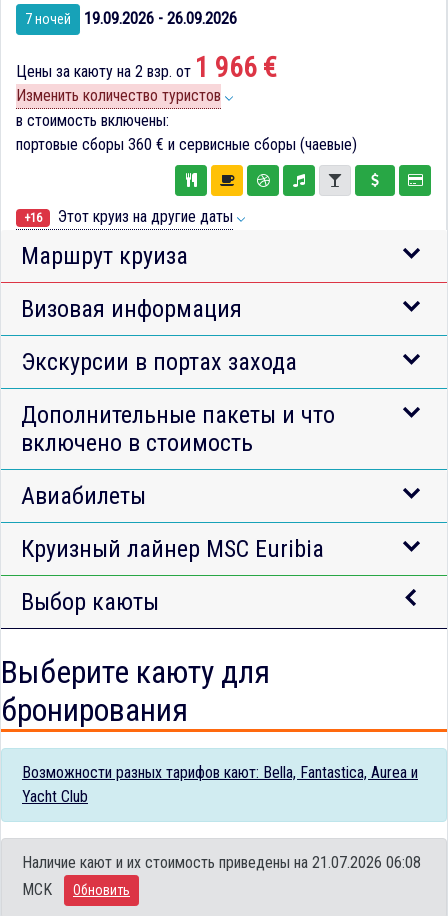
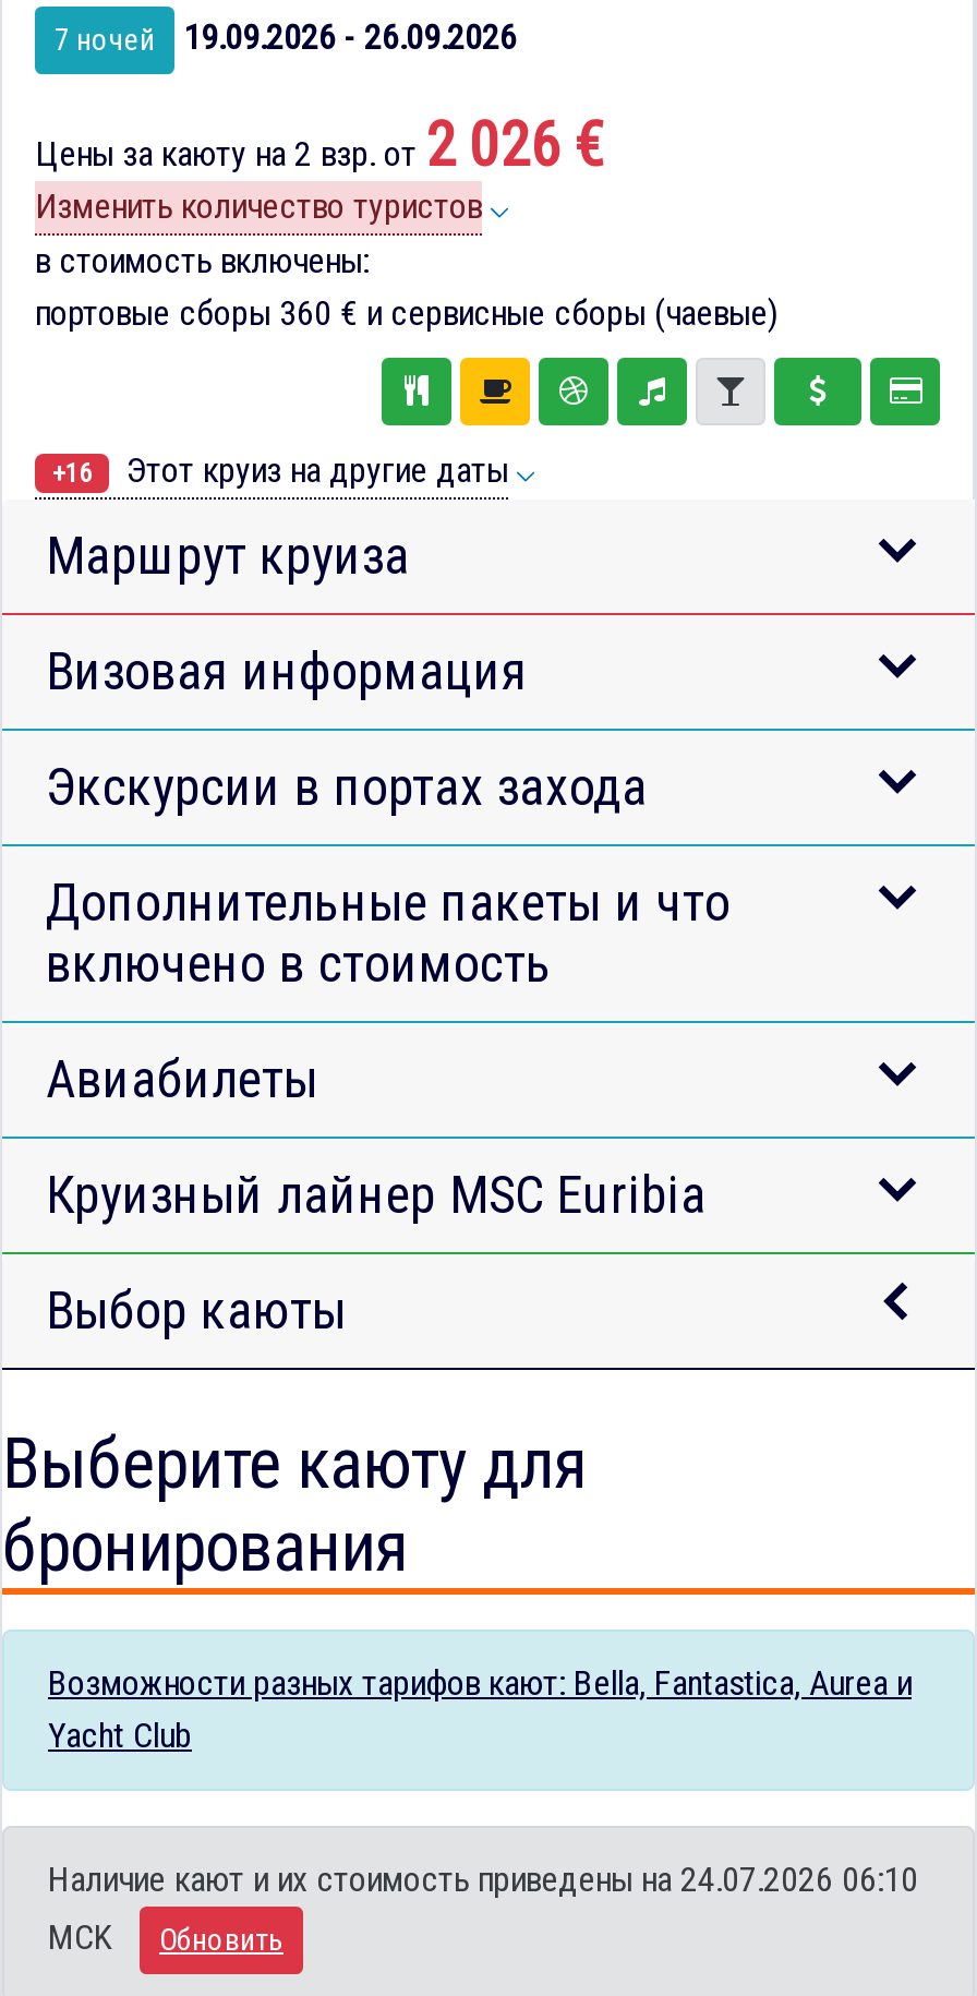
[16,51,277,84] Цены за каюту на 2 взр. от 1 966 € -> [35,109,604,181] Цены за каюту на 2 взр. от 2 026 €
[22,853,421,872] Наличие кают и их стоимость приведены на 21.07.2026 06:08 -> [48,1858,918,1899] Наличие кают и их стоимость приведены на 24.07.2026 06:10

